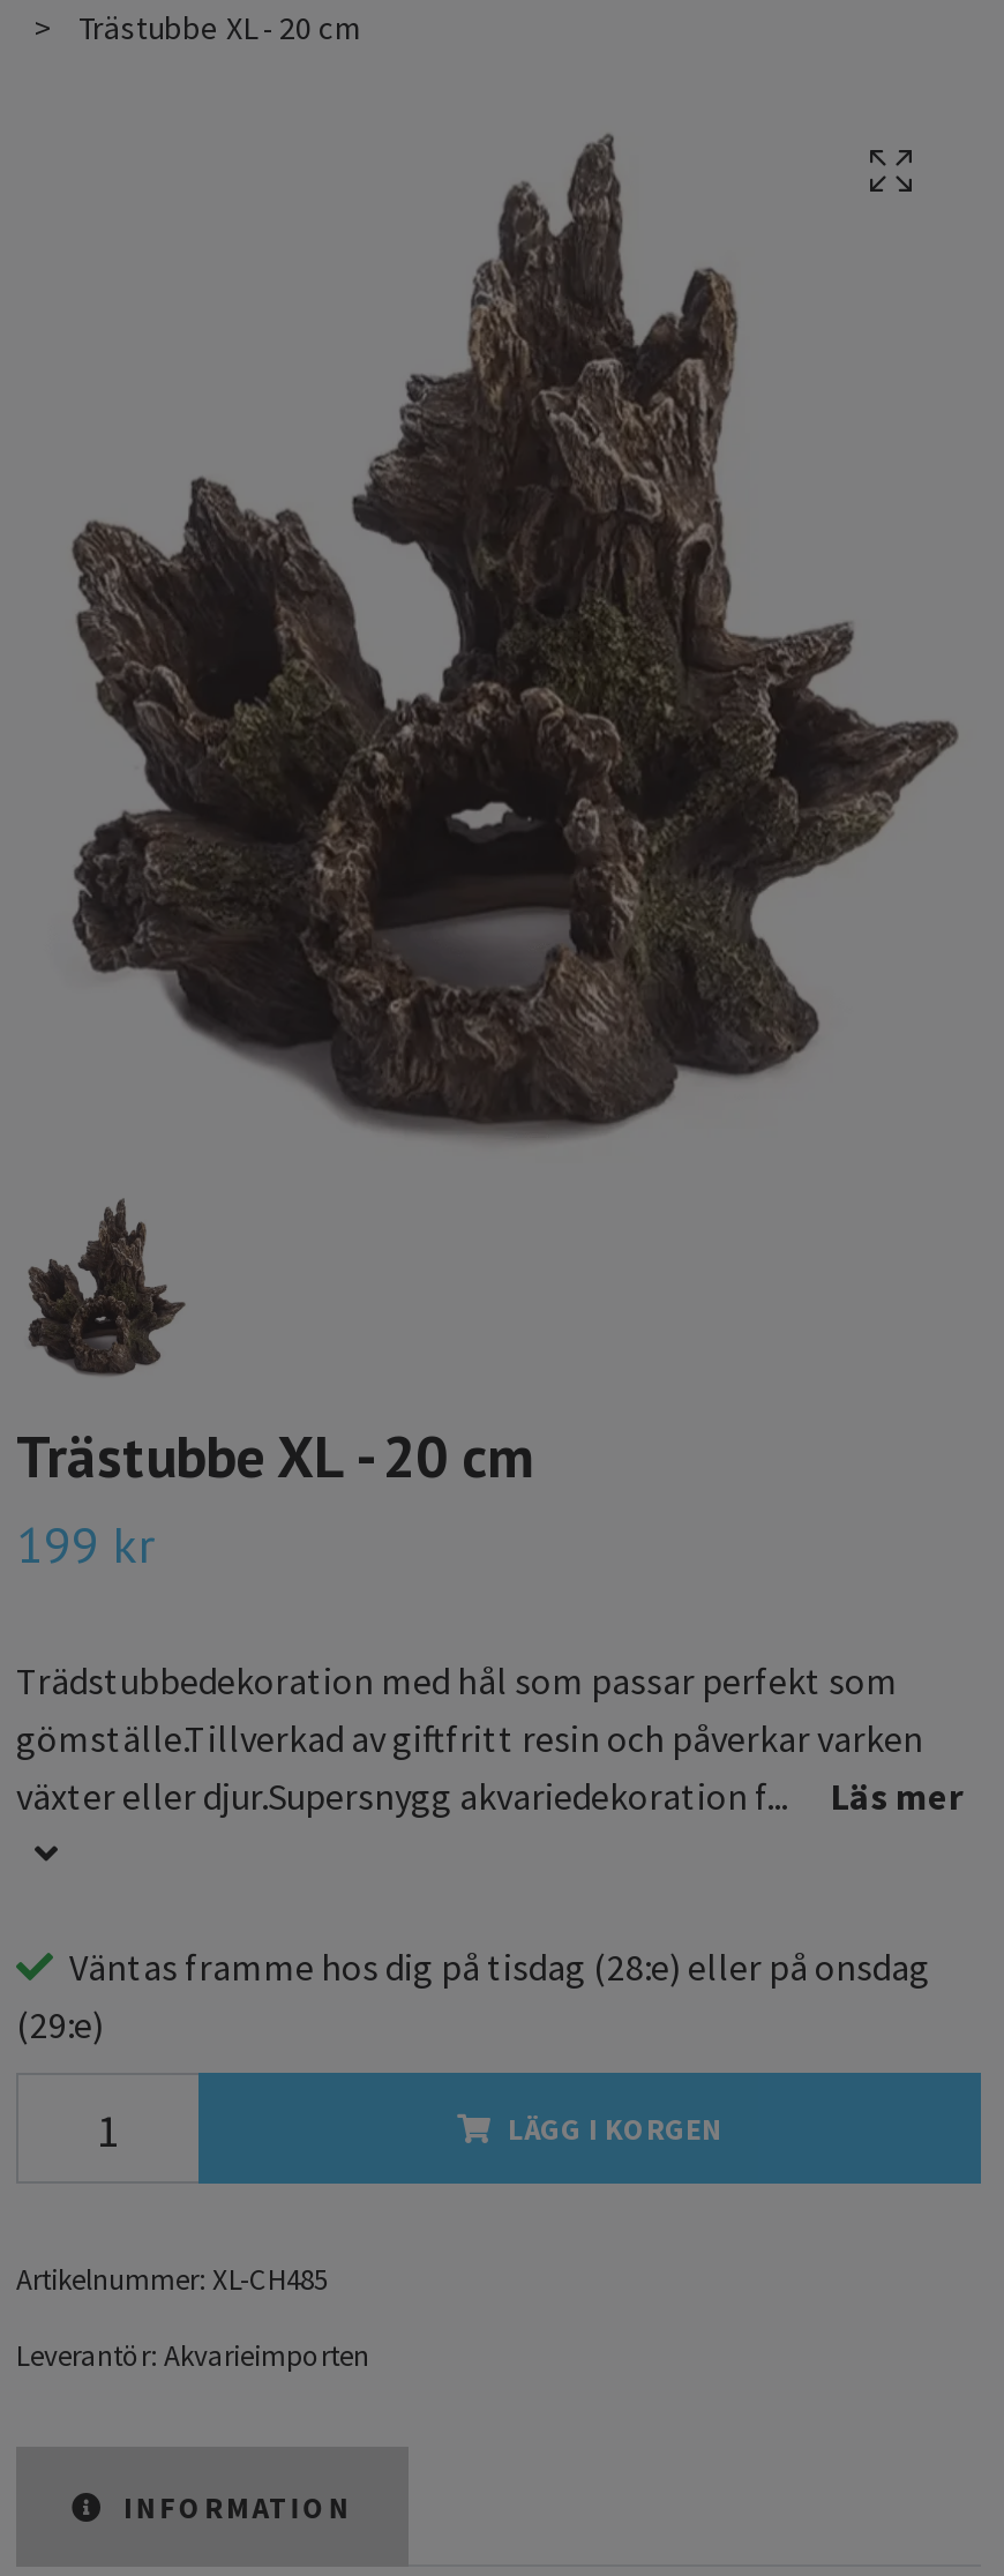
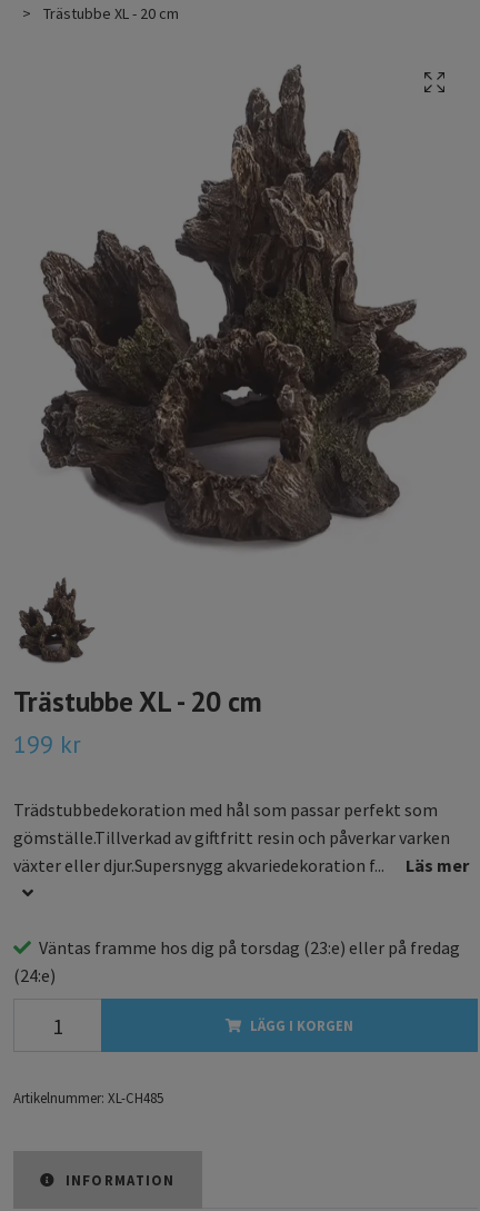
[16,1944,930,2048] Väntas framme hos dig på tisdag (28:e) eller på onsdag | (29:e) -> [13,936,460,986] Väntas framme hos dig på torsdag (23:e) eller på fredag | (24:e)
[16,2336,369,2373] Leverantör: Akvarieimporten -> none

